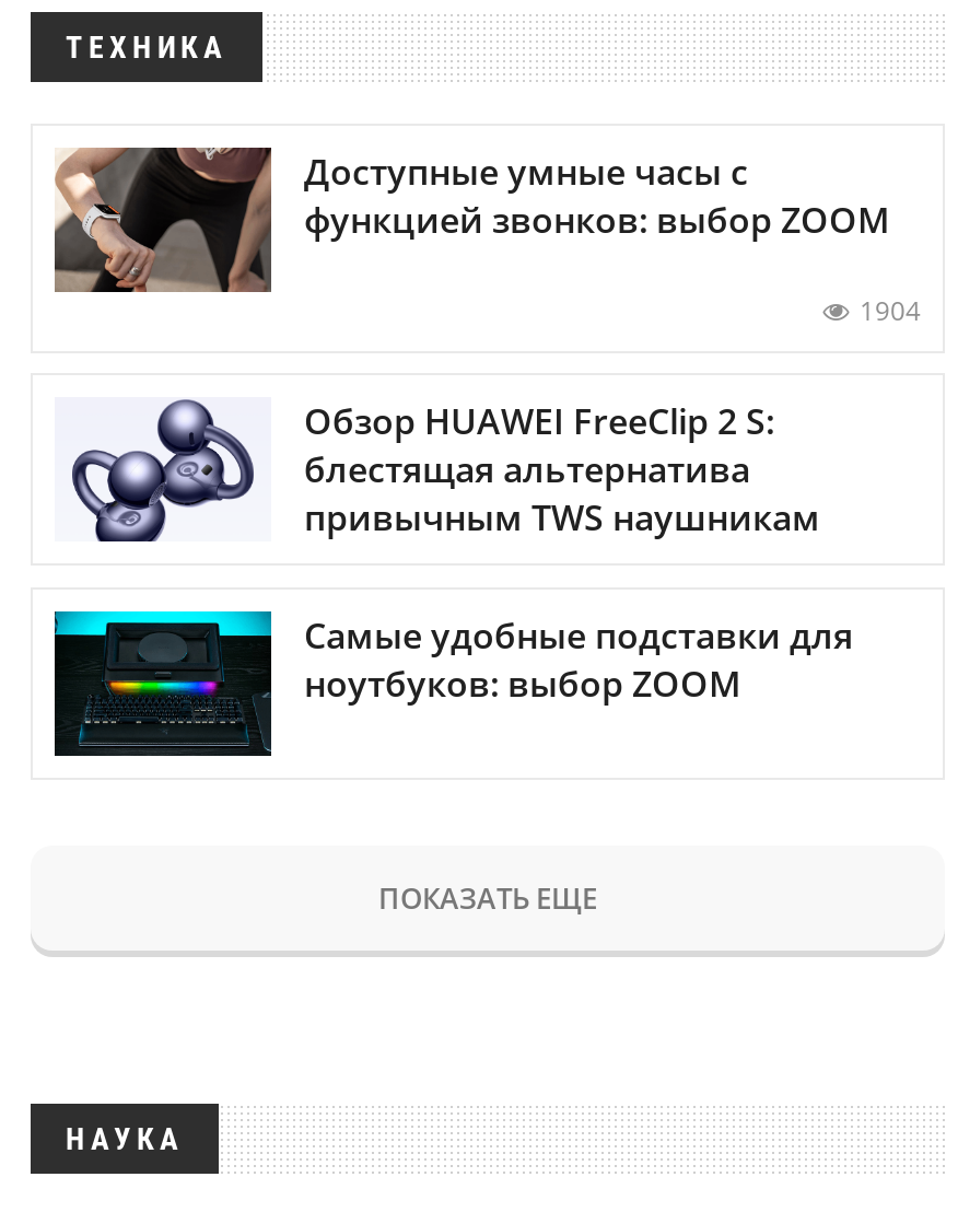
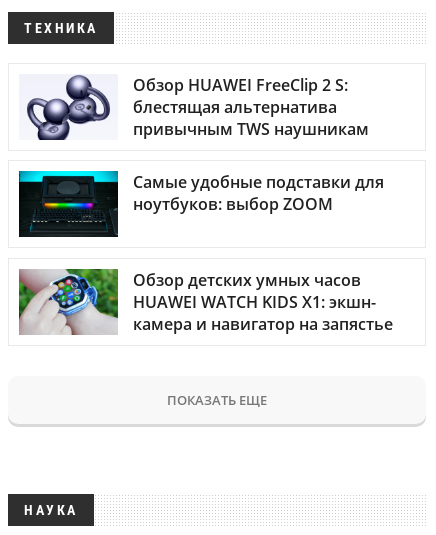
[52,145,921,330] [image] | Доступные умные часы с | функцией звонков: выбор ZOOM | 1904 -> none
moved [68,398,853,707] -> [25,74,384,215]: [image] | Обзор HUAWEI FreeClip 2 S: | блестящая альтернатива | привычным TWS наушникам | Самые удобные подставки для | ноутбуков: выбор ZOOM
none -> [18,268,393,336] [image] | Обзор детских умных часов | HUAWEI WATCH KIDS X1: экшн- | камера и навигатор на запястье

